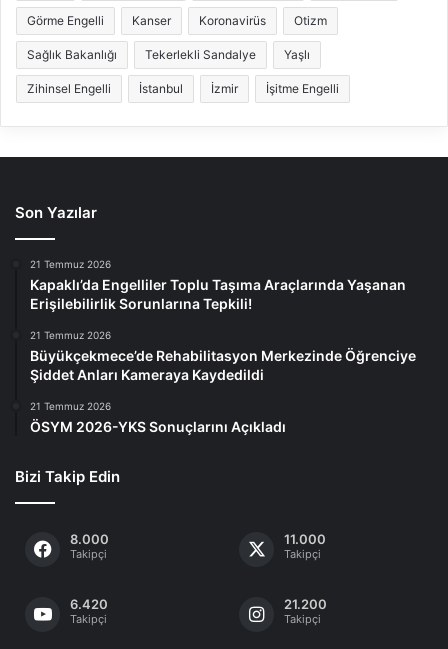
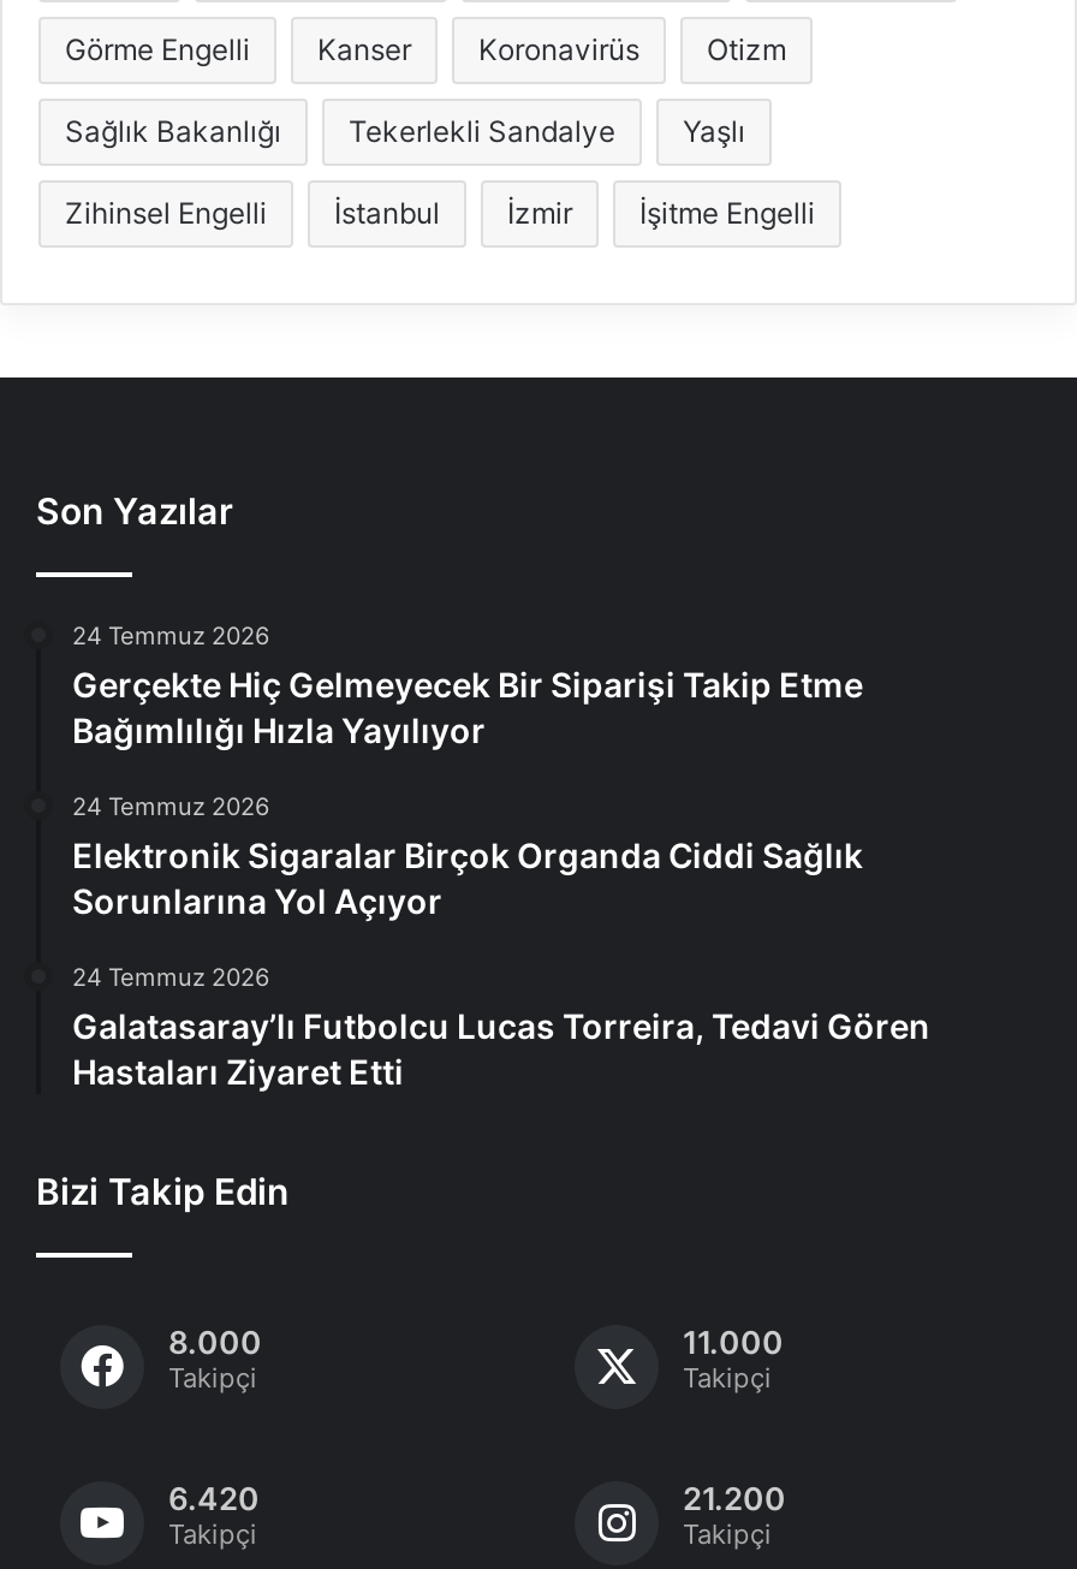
[30,258,406,312] 21 Temmuz 2026 | Kapaklı’da Engelliler Toplu Taşıma Araçlarında Yaşanan | Erişilebilirlik Sorunlarına Tepkili! -> [72,621,863,751] 24 Temmuz 2026 | Gerçekte Hiç Gelmeyecek Bir Siparişi Takip Etme | Bağımlılığı Hızla Yayılıyor
[30,329,416,383] 21 Temmuz 2026 | Büyükçekmece’de Rehabilitasyon Merkezinde Öğrenciye | Şiddet Anları Kameraya Kaydedildi -> [72,792,863,922] 24 Temmuz 2026 | Elektronik Sigaralar Birçok Organda Ciddi Sağlık | Sorunlarına Yol Açıyor
[30,400,286,435] 21 Temmuz 2026 | ÖSYM 2026-YKS Sonuçlarını Açıkladı -> [72,963,930,1092] 24 Temmuz 2026 | Galatasaray’lı Futbolcu Lucas Torreira, Tedavi Gören | Hastaları Ziyaret Etti

